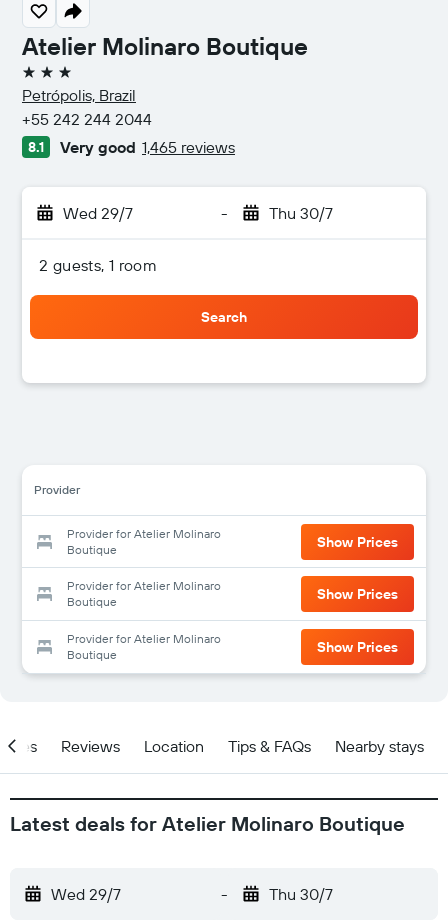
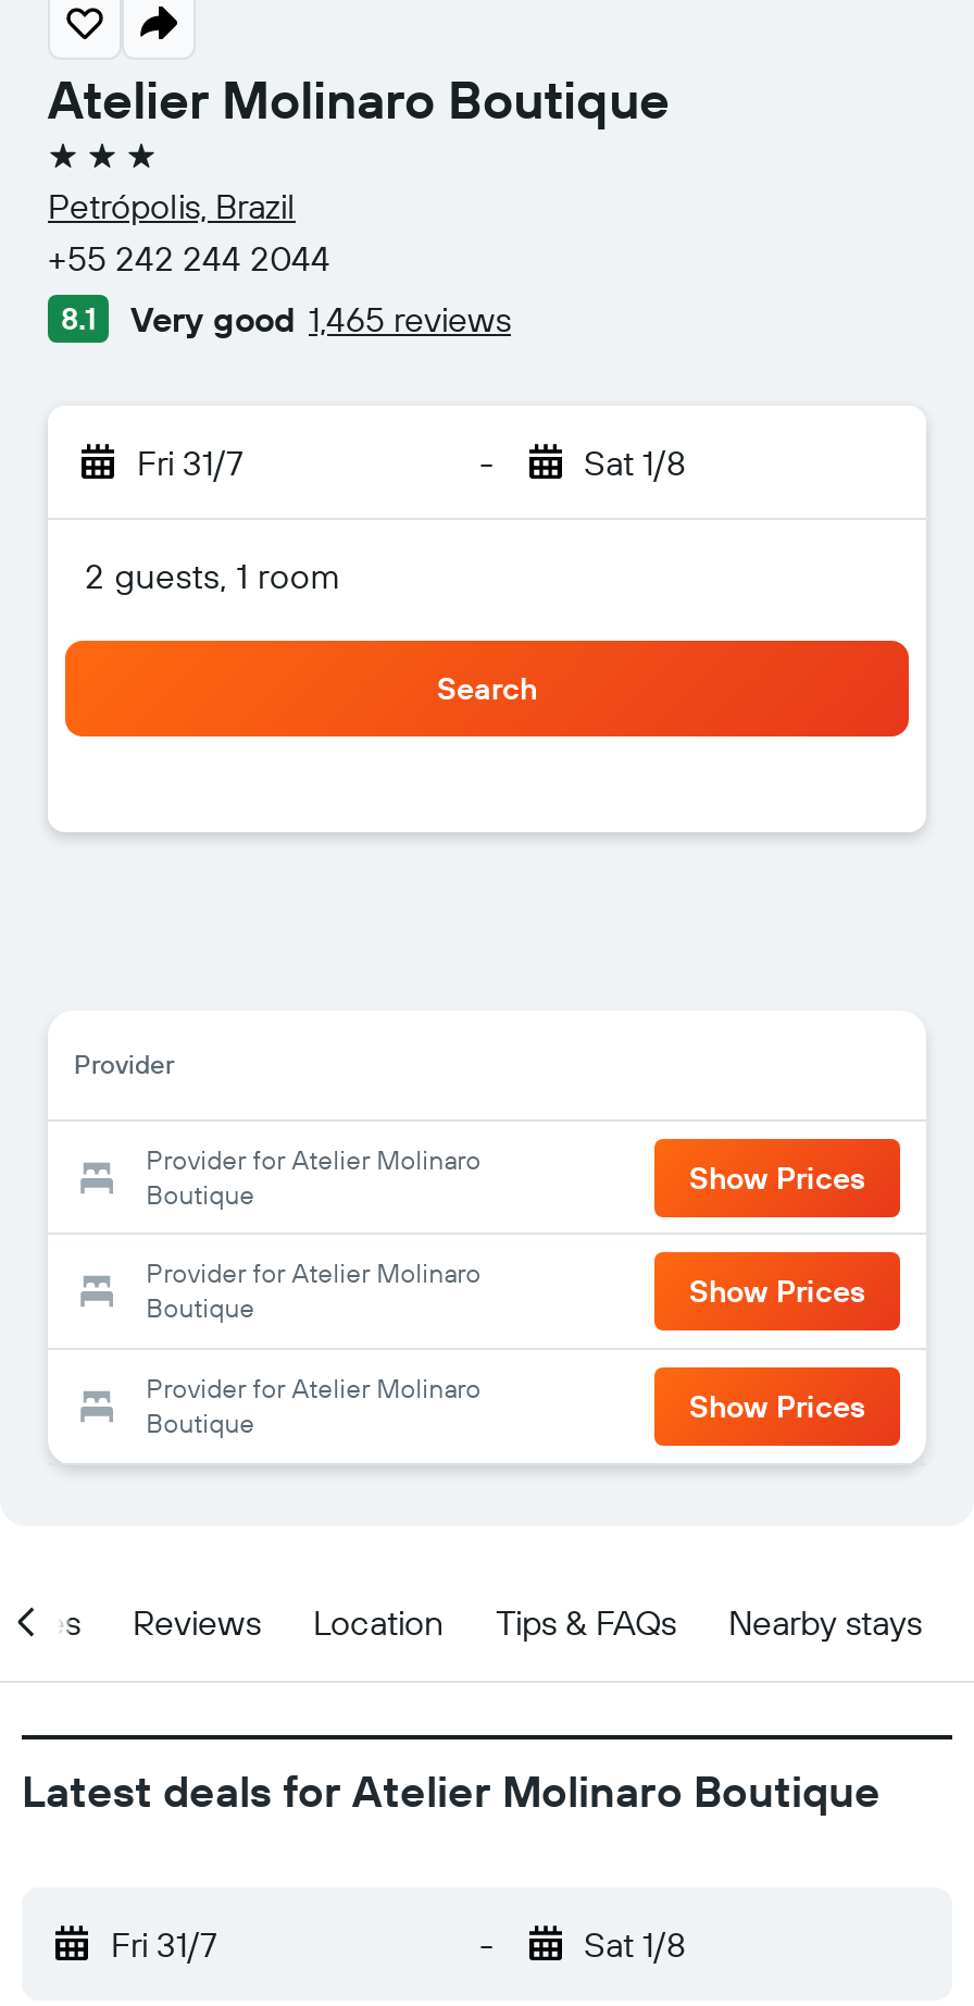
[63,203,133,223] Wed 29/7 -> [137,441,243,484] Fri 31/7
[268,203,332,223] Thu 30/7 -> [584,441,686,484] Sat 1/8
[51,884,121,904] Wed 29/7 -> [111,1922,217,1966] Fri 31/7
[268,884,332,904] Thu 30/7 -> [584,1922,686,1966] Sat 1/8

